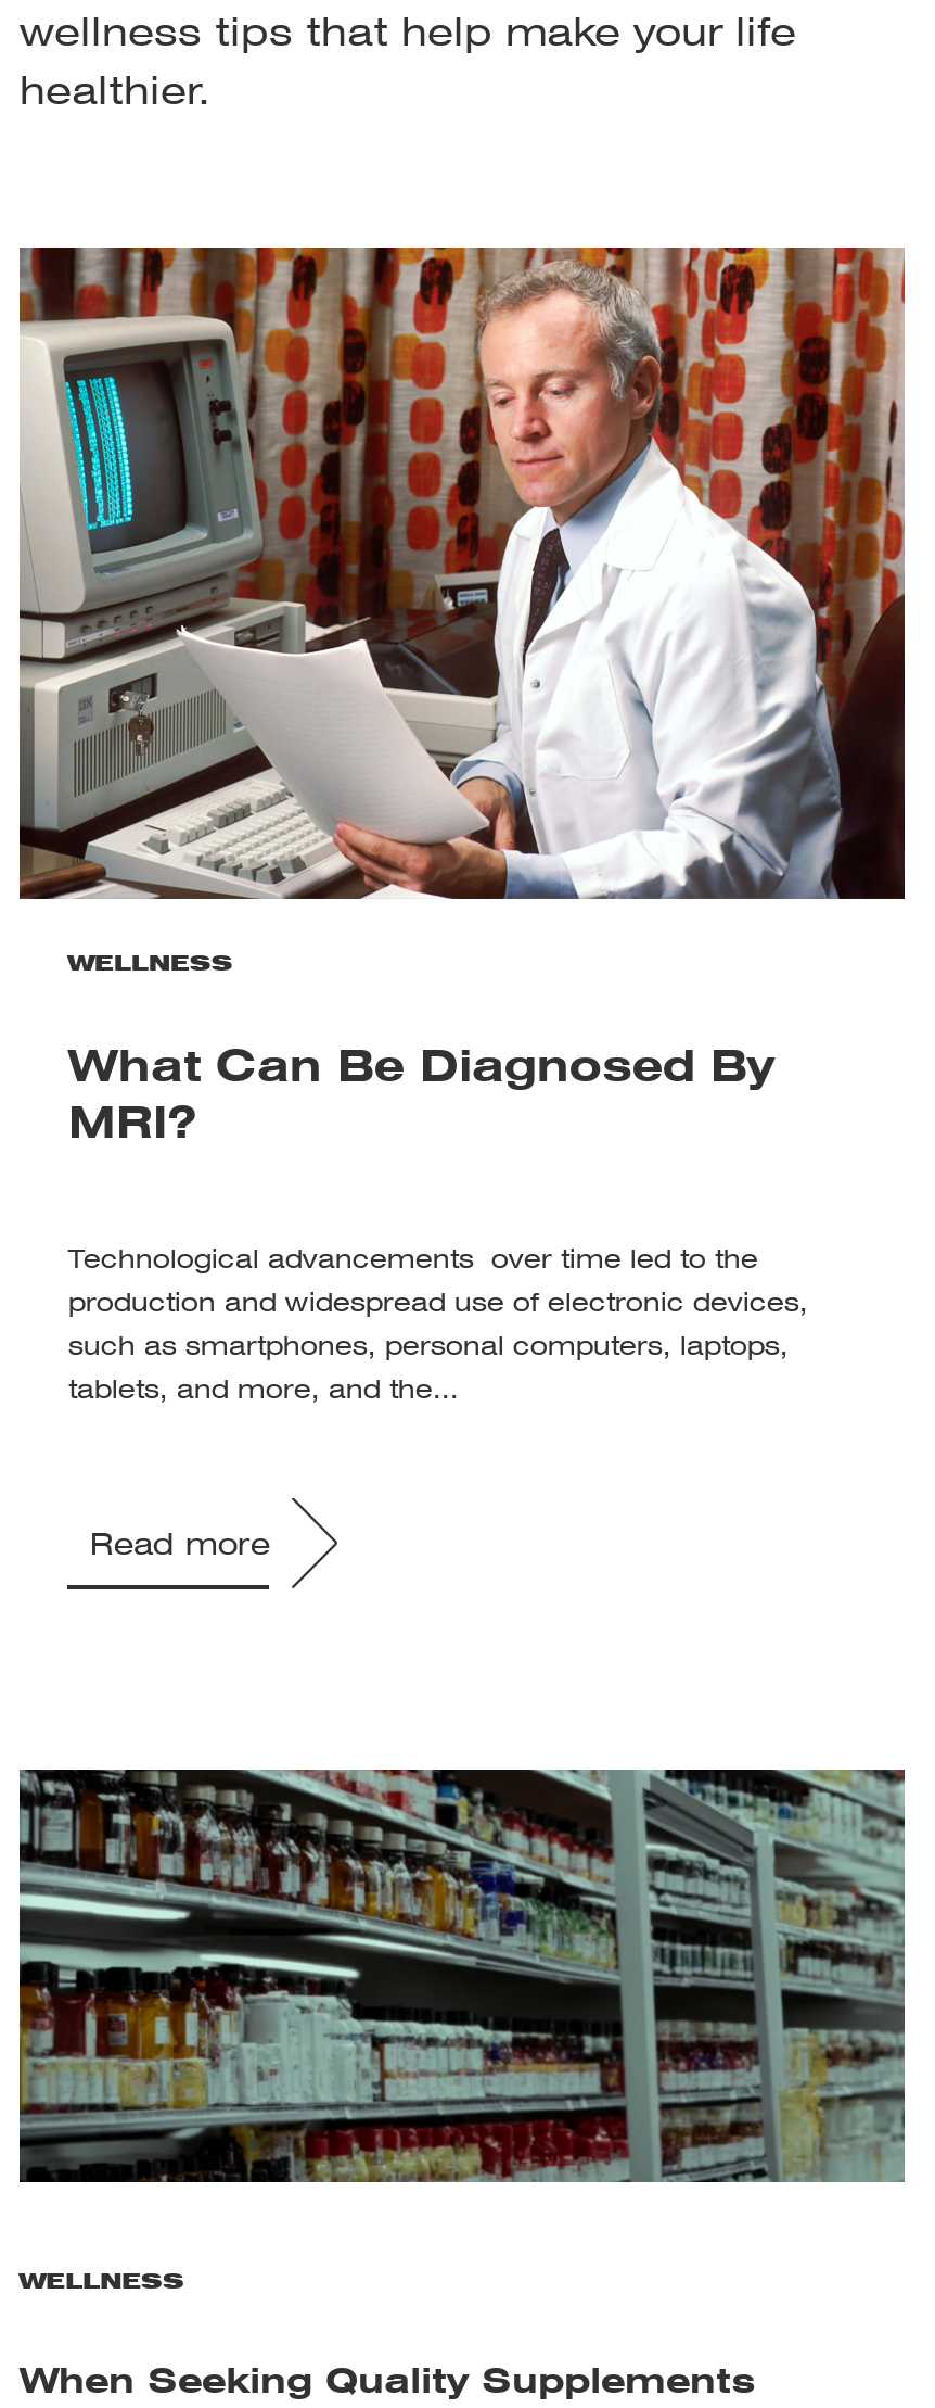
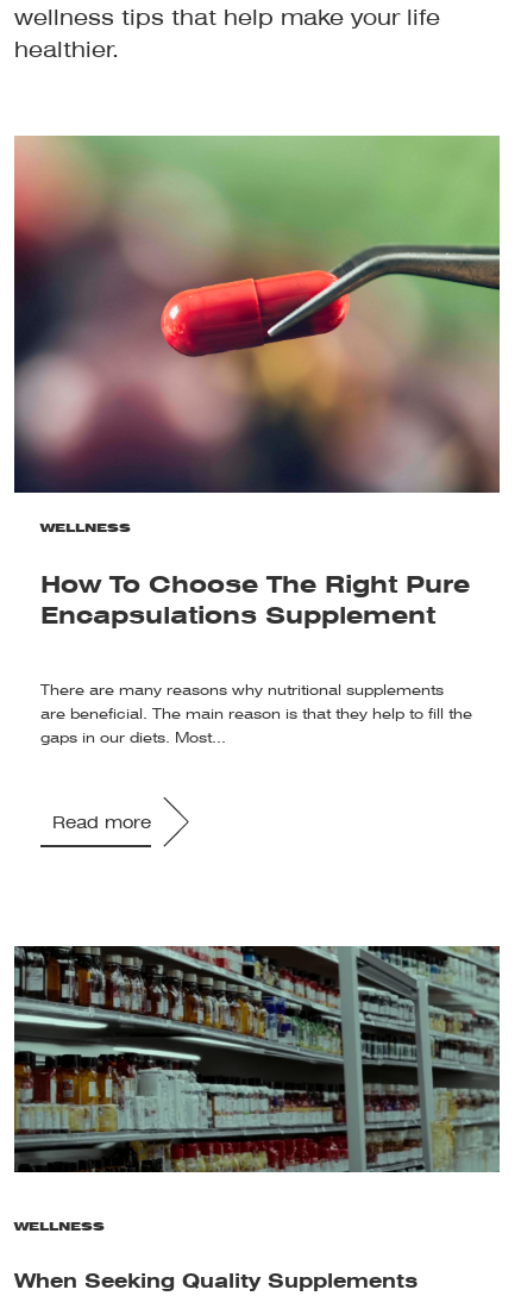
[17,245,907,901] [image] -> [13,134,501,494] [image]
[68,1039,775,1148] What Can Be Diagnosed By | MRI? -> [41,570,470,629] How To Choose The Right Pure | Encapsulations Supplement
[68,1244,808,1404] Technological advancements over time led to the | production and widespread use of electronic devices, | such as smartphones, personal computers, laptops, | tablets, and more, and the... -> [41,682,473,746] There are many reasons why nutritional supplements | are beneficial. The main reason is that they help to fill the | gaps in our diets. Most...

